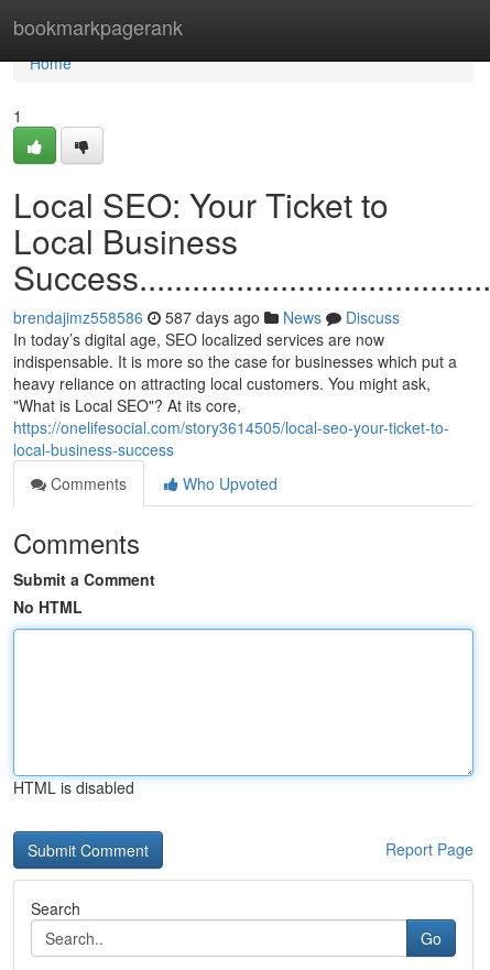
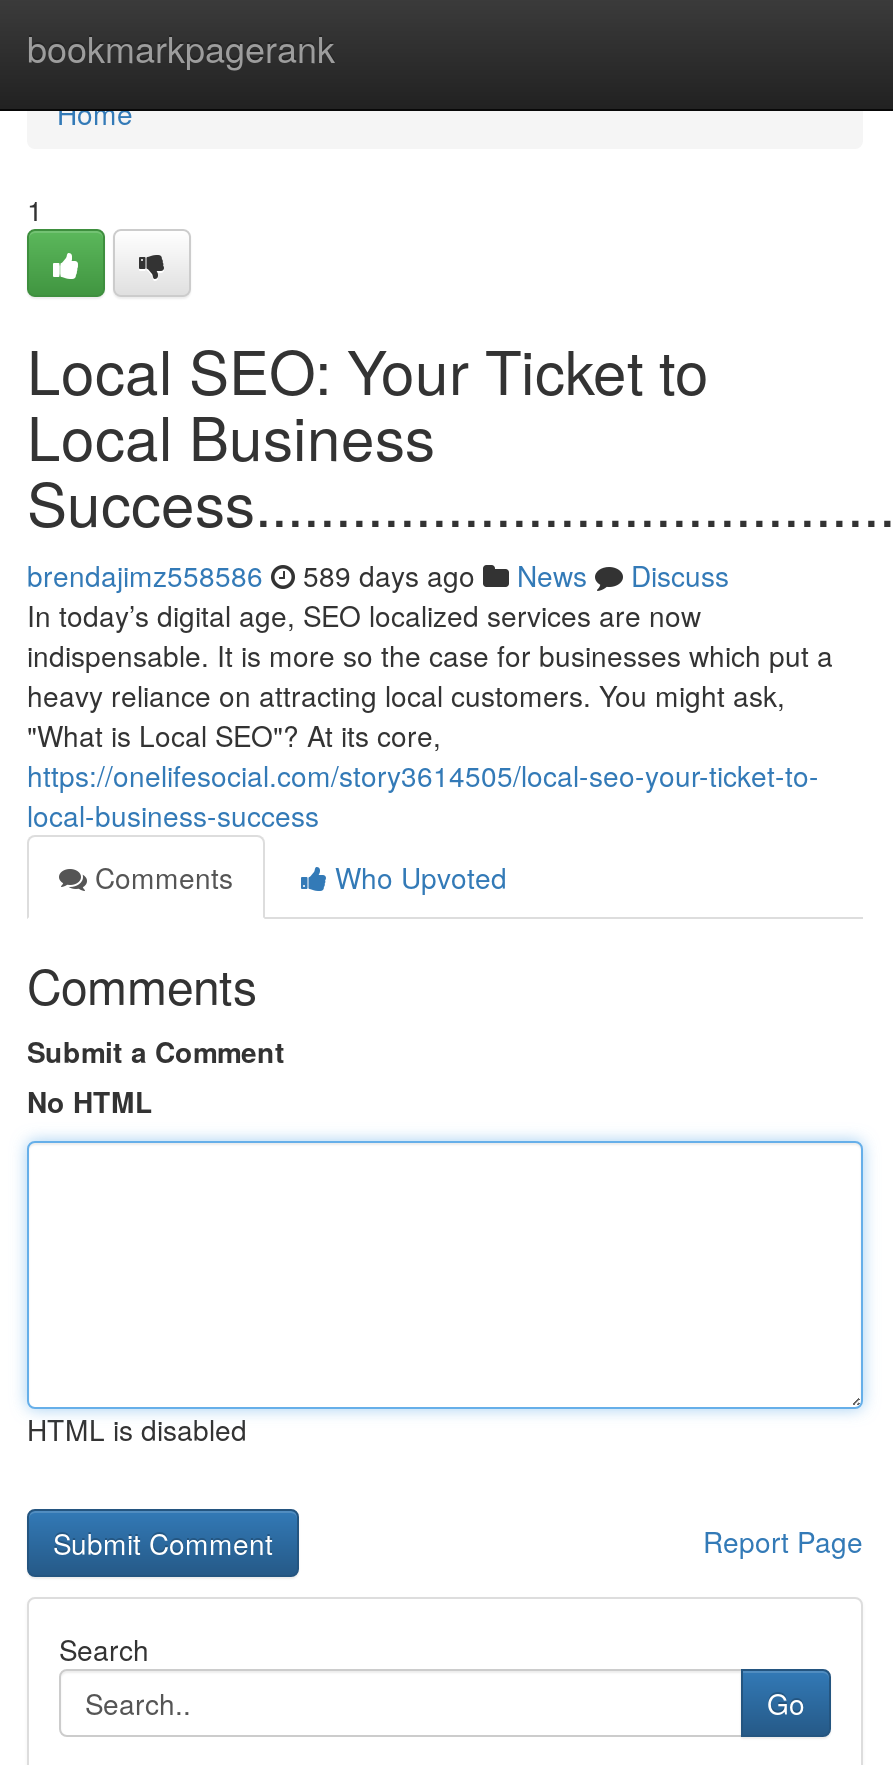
[13,306,400,328] brendajimz558586 587 days ago News Discuss -> [27,555,729,595] brendajimz558586 589 days ago News Discuss

